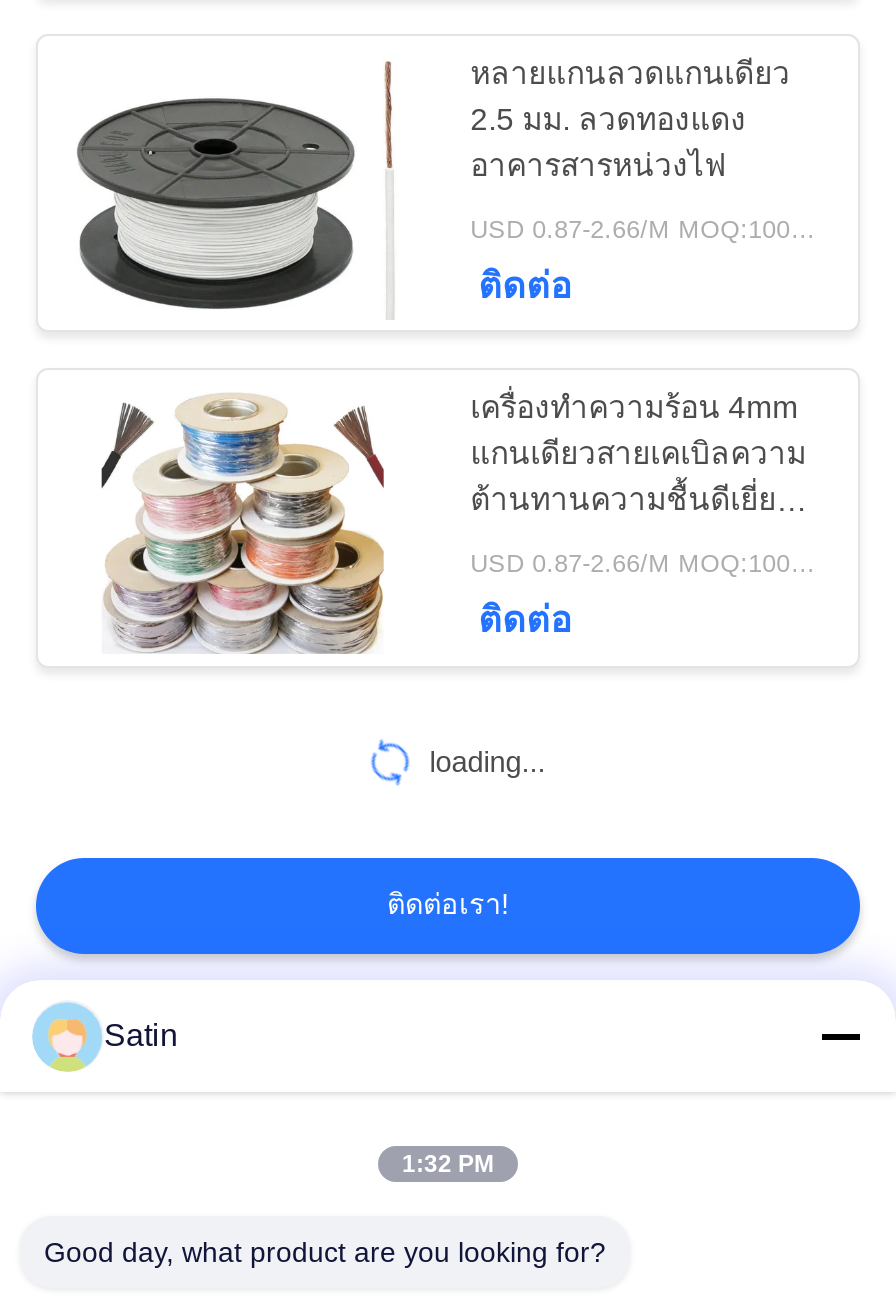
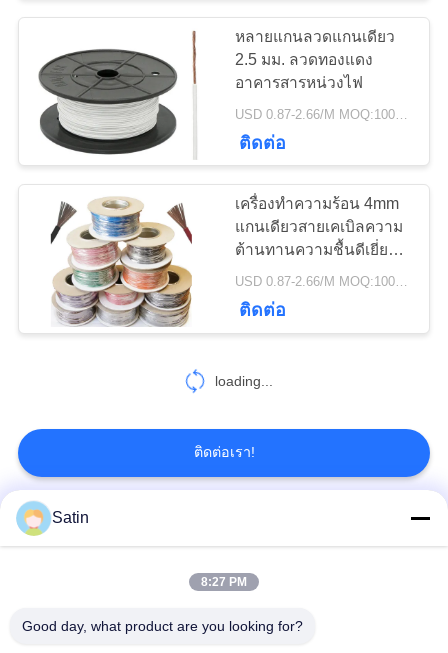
[402,1150,494,1178] 1:32 PM -> [201,575,247,589] 8:27 PM

